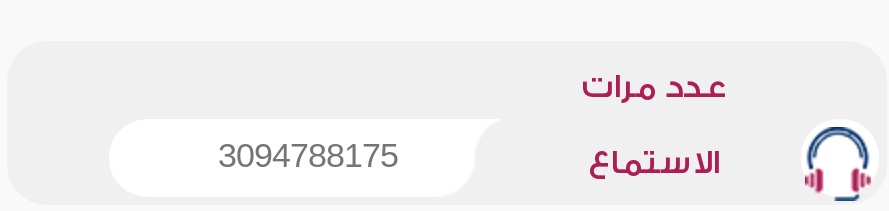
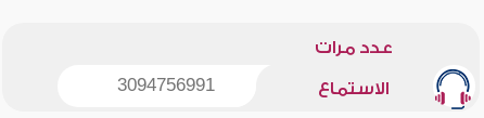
[218,140,398,176] 3094788175 -> [117,76,214,96] 3094756991

